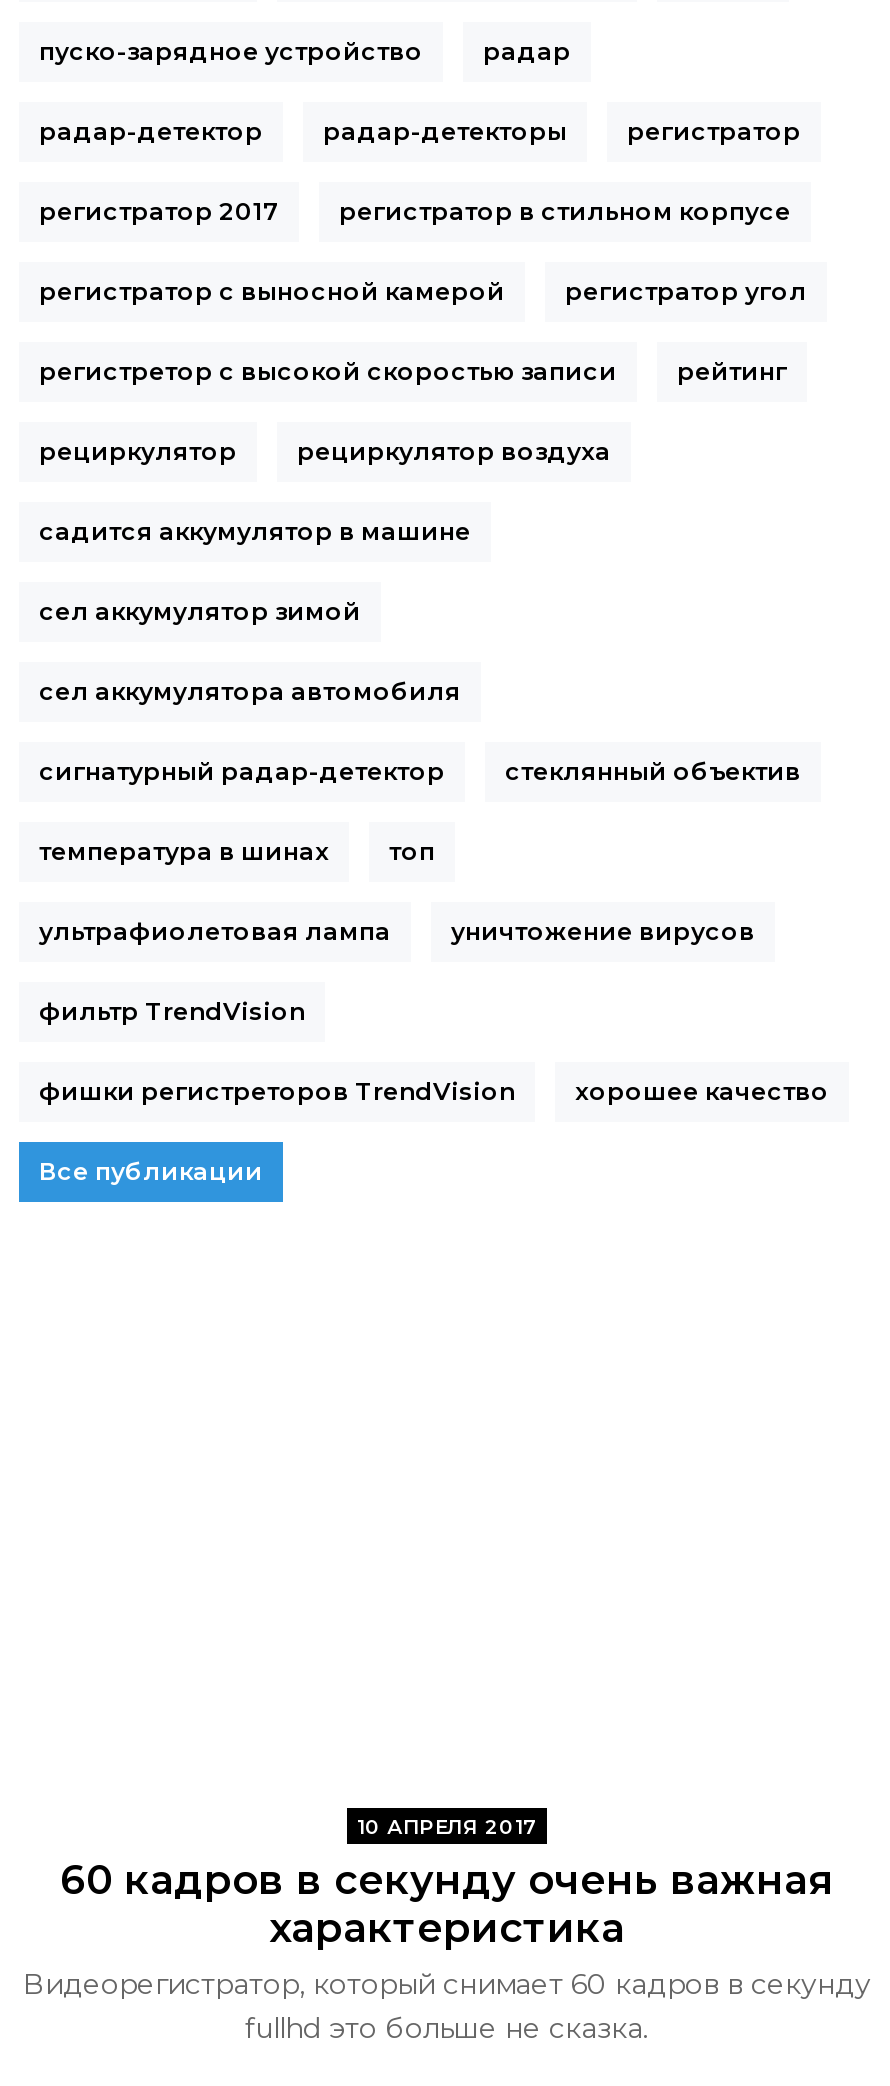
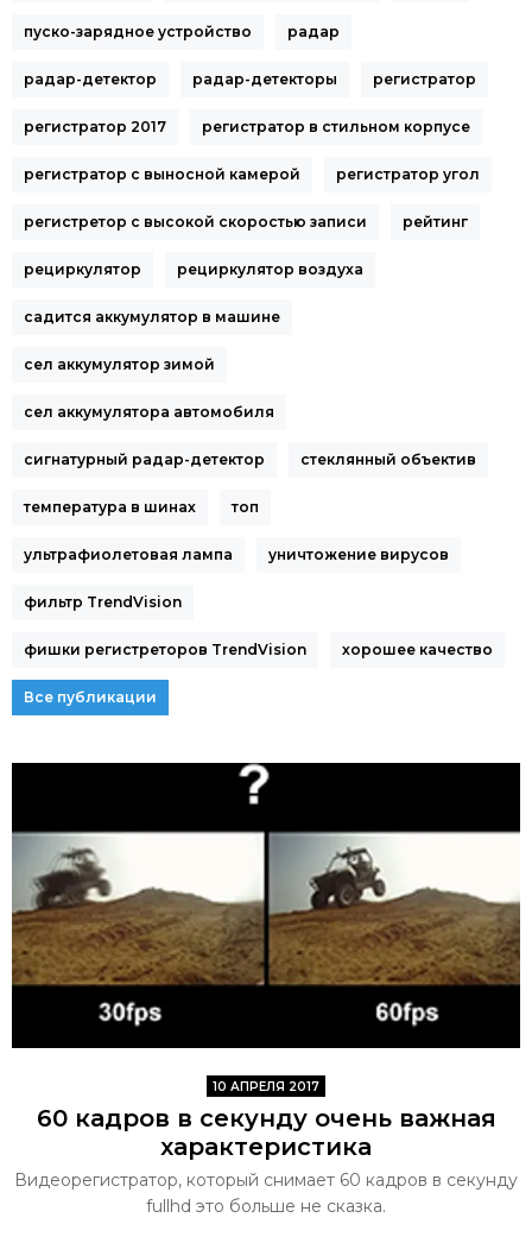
none -> [11,762,521,1049] [image]

